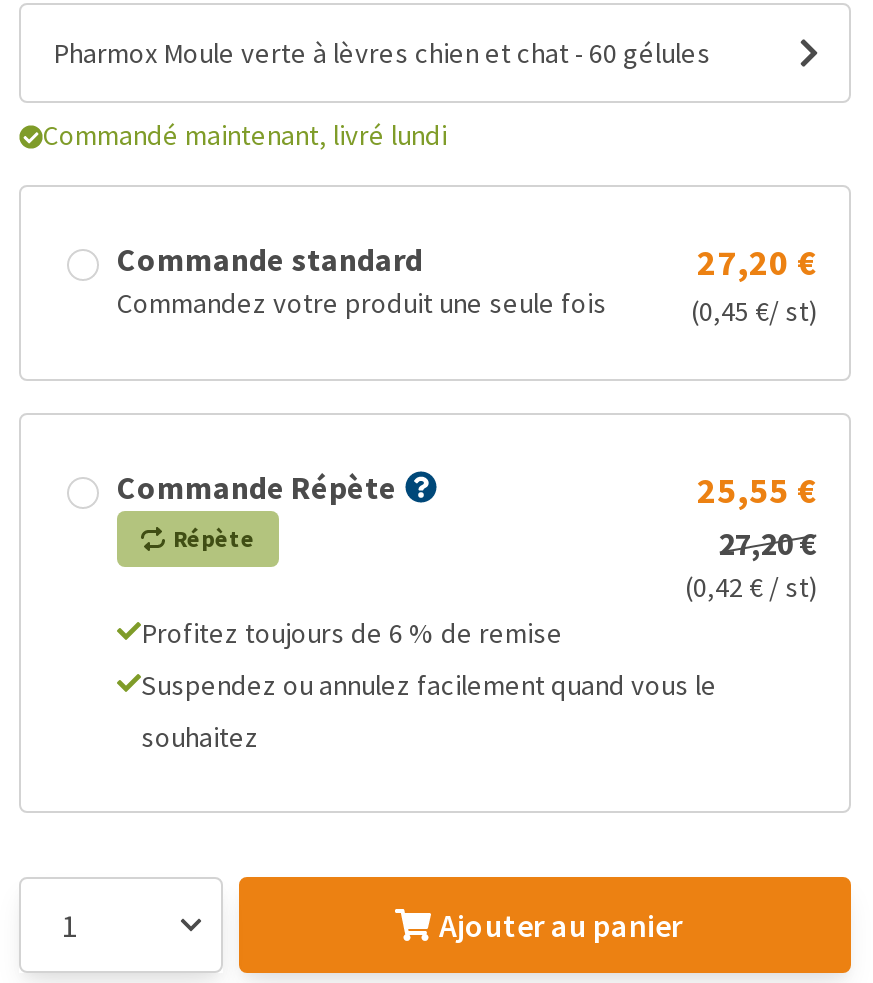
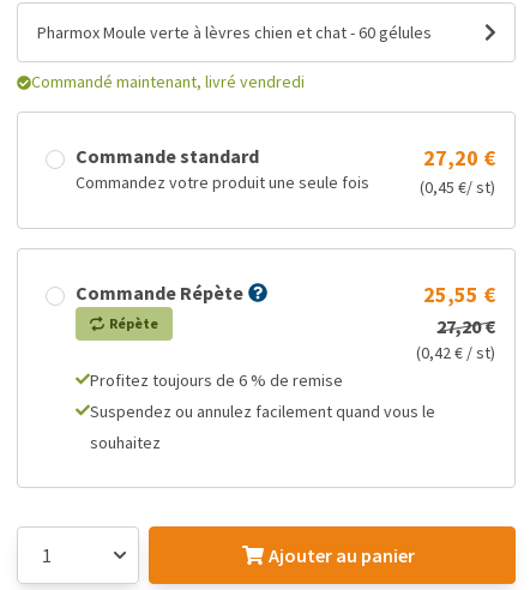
[43,117,447,153] Commandé maintenant, livré lundi -> [31,71,305,92] Commandé maintenant, livré vendredi

